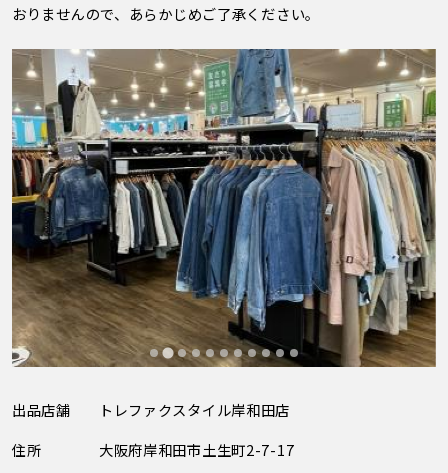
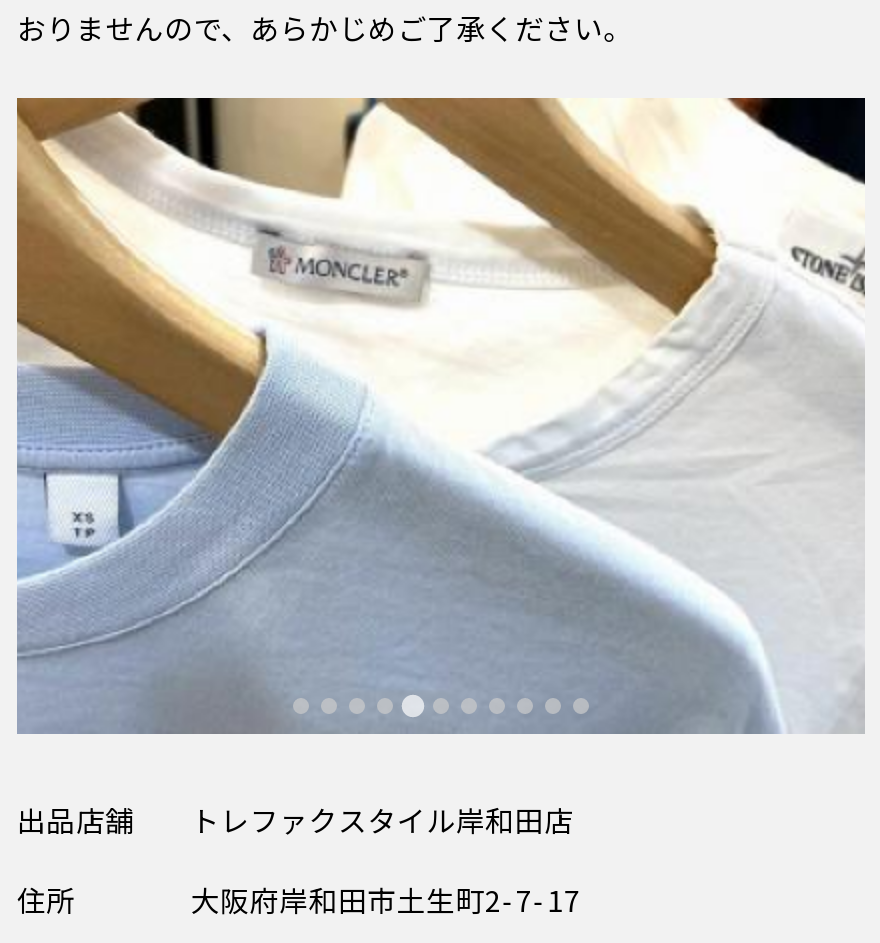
[11,48,437,368] [image] -> [15,96,867,734] [image]

